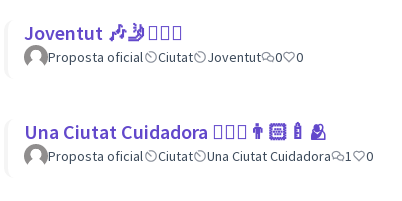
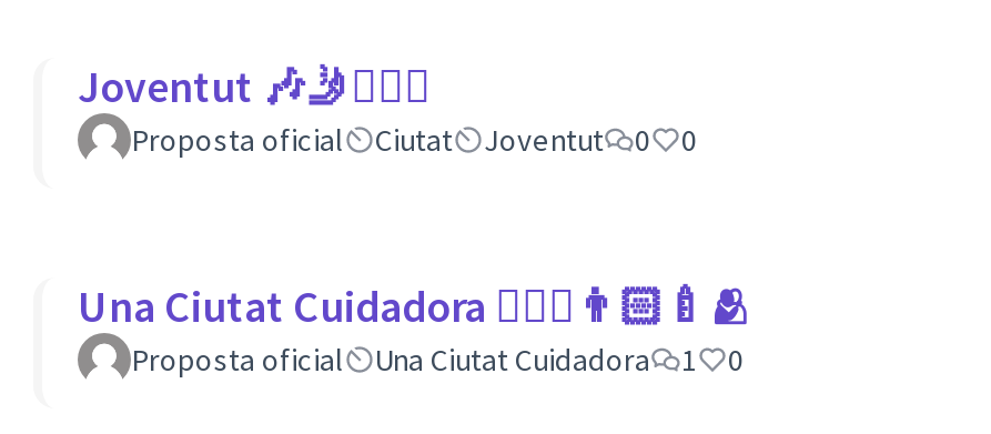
[158,147,193,165] Ciutat -> none

